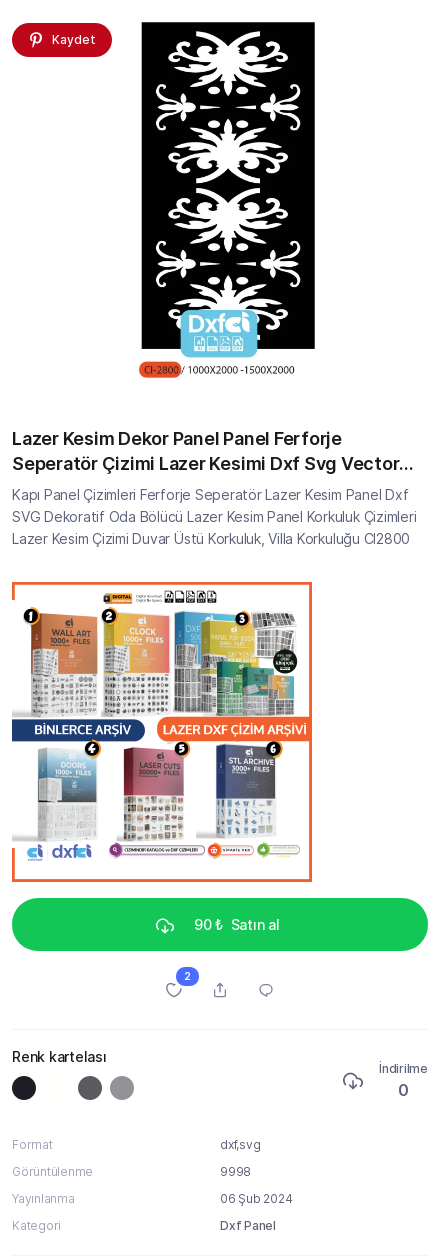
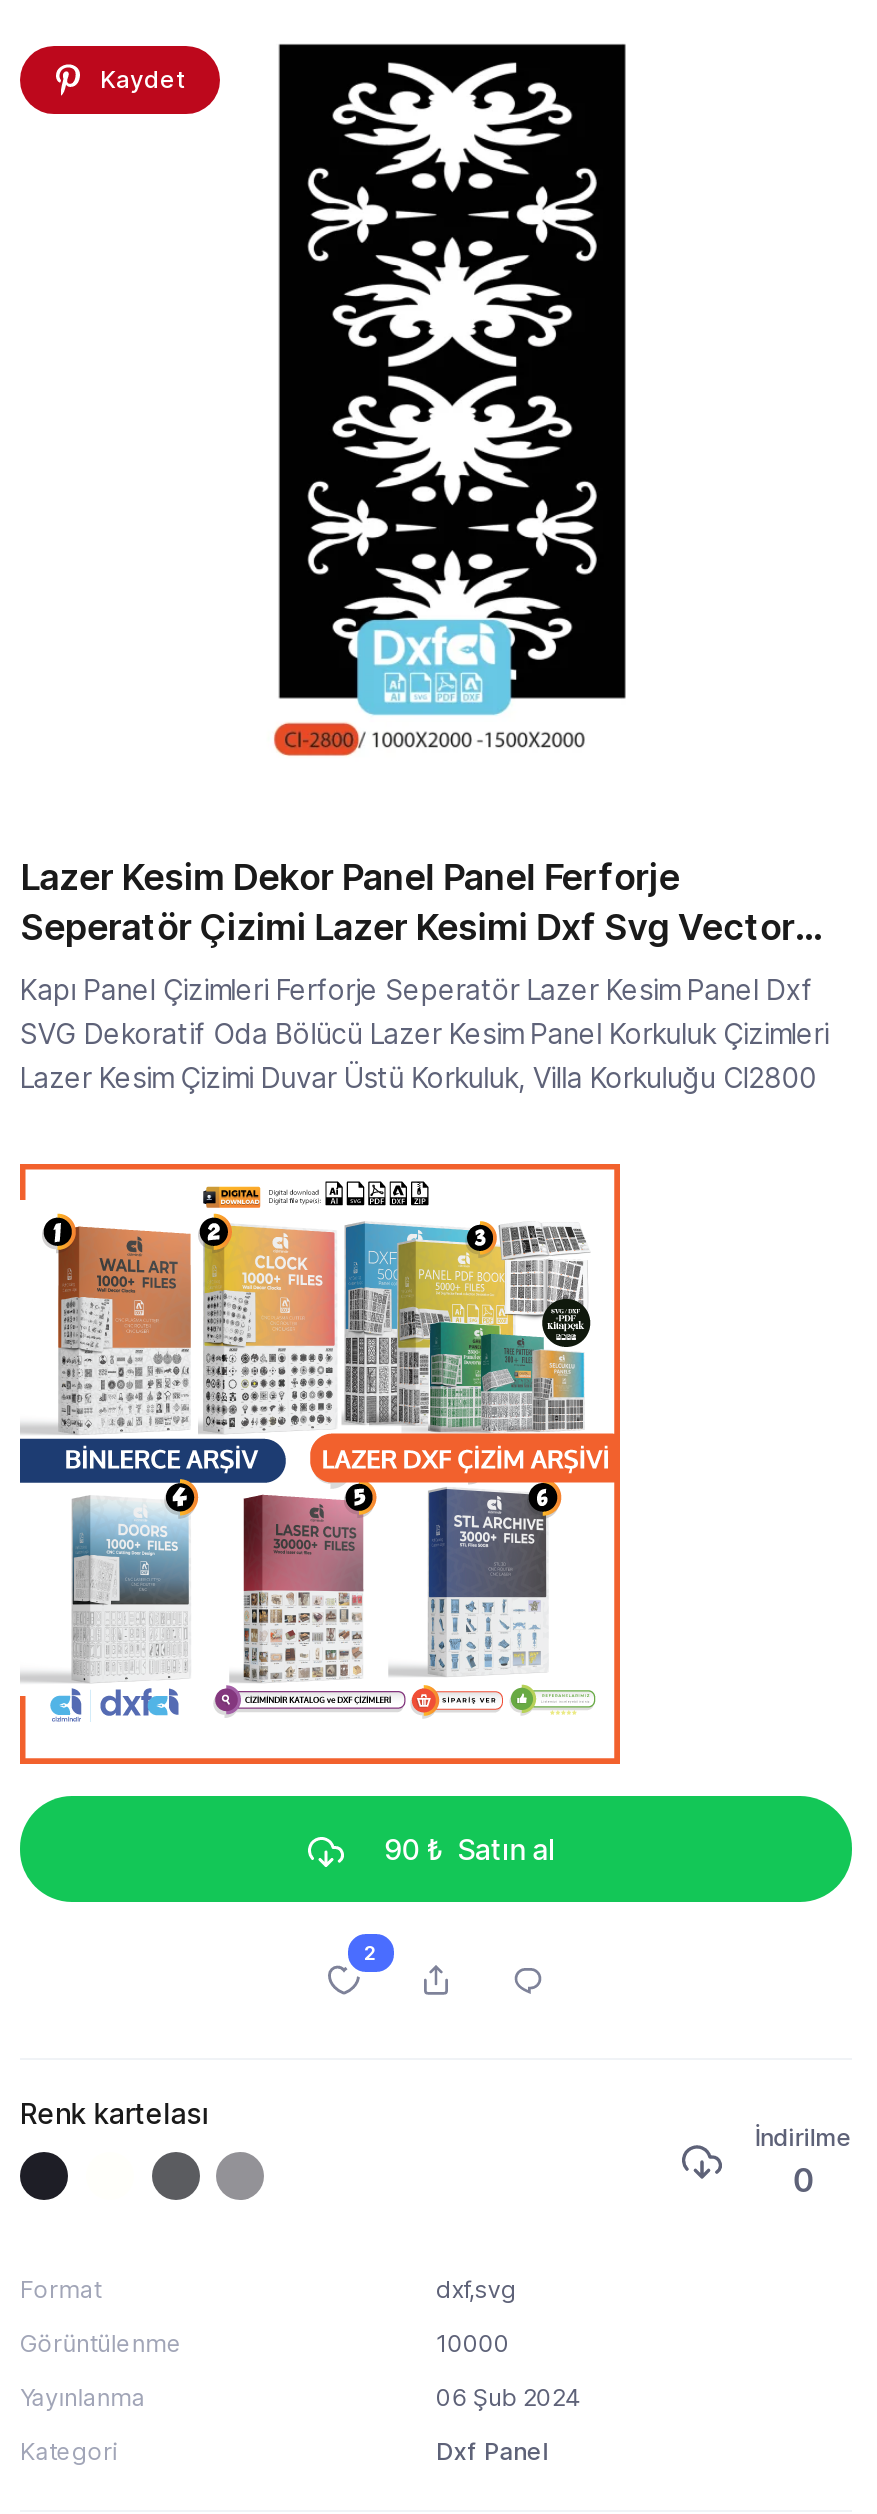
[220,1164,251,1179] 9998 -> [436,2328,510,2358] 10000

